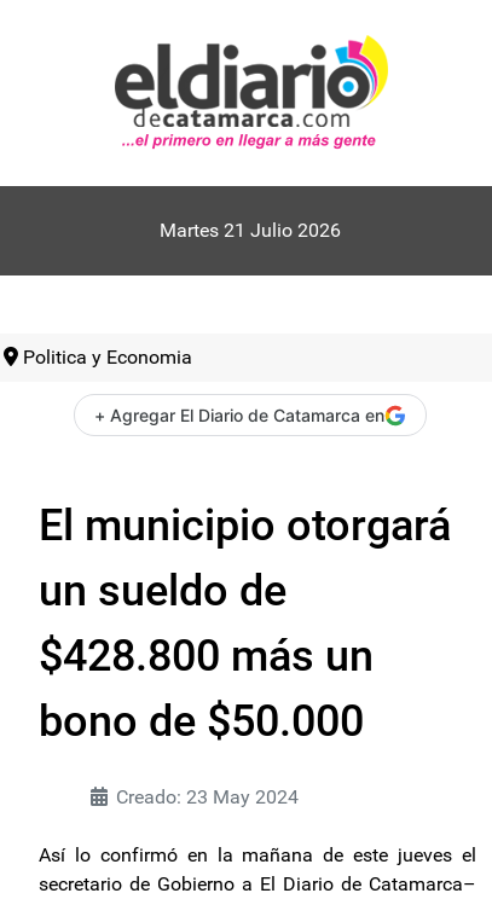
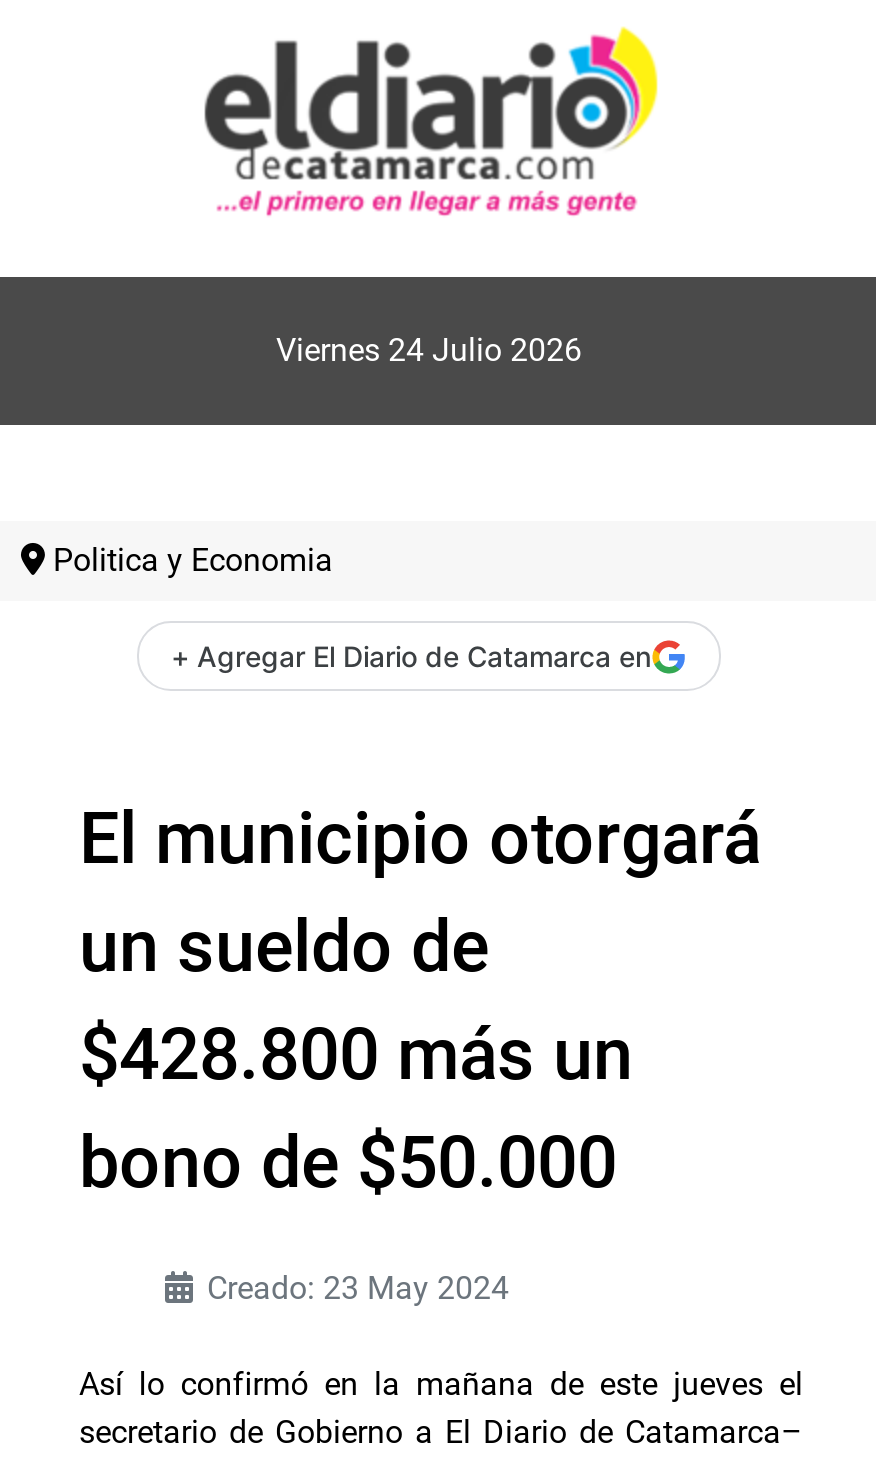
[160,219,341,242] Martes 21 Julio 2026 -> [276,331,582,369] Viernes 24 Julio 2026

